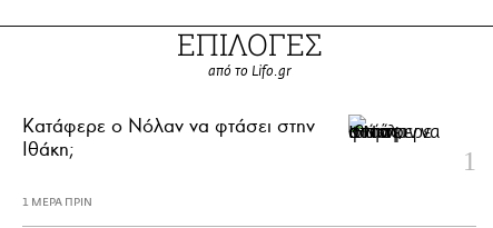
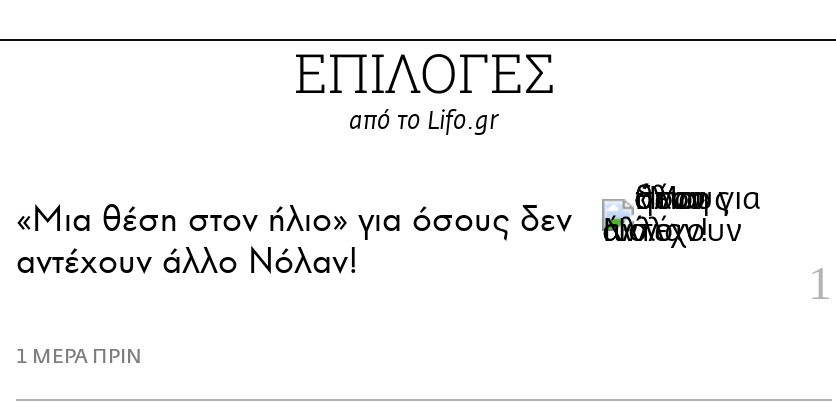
[22,107,441,162] [image] | Κατάφερε ο Νόλαν να φτάσει στην | Ιθάκη; -> [16,180,764,283] [image] | «Μια θέση στον ήλιο» για όσους δεν | αντέχουν άλλο Νόλαν!

